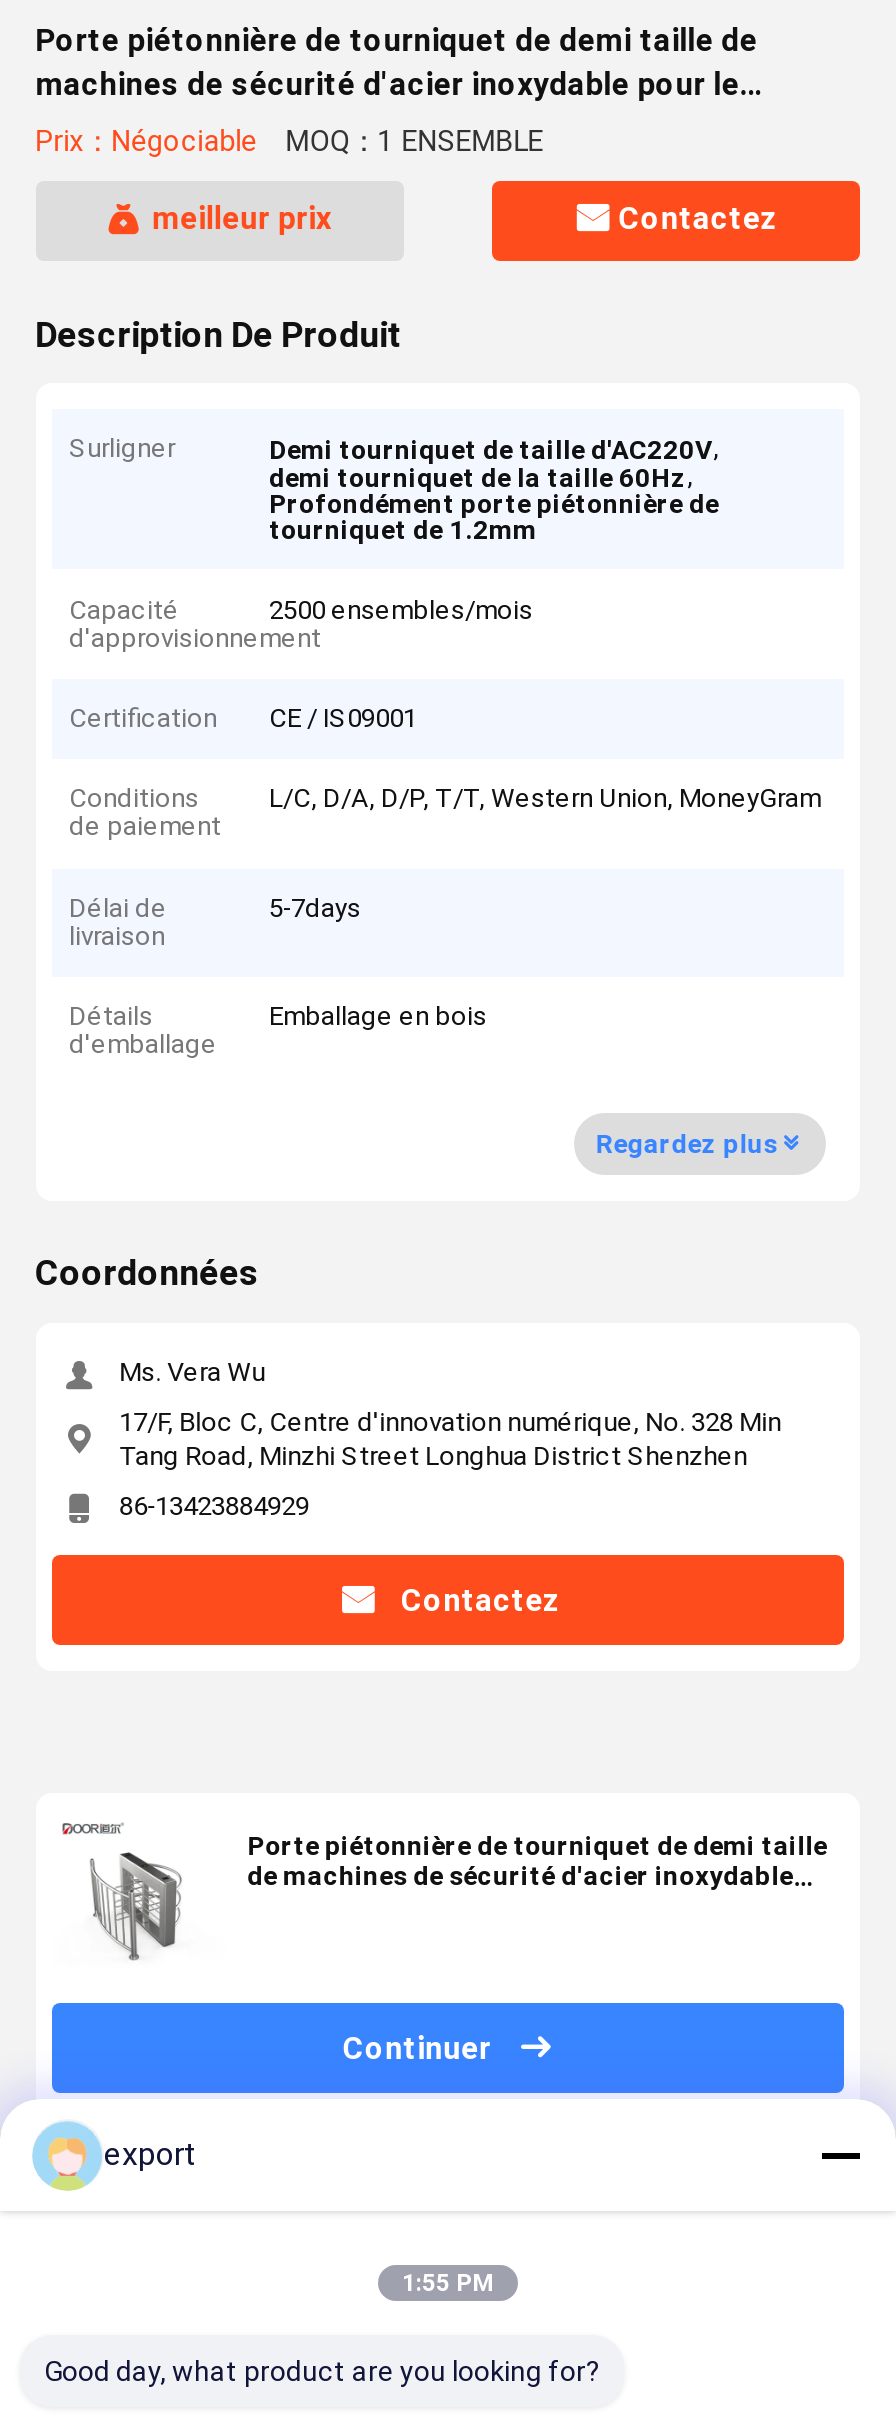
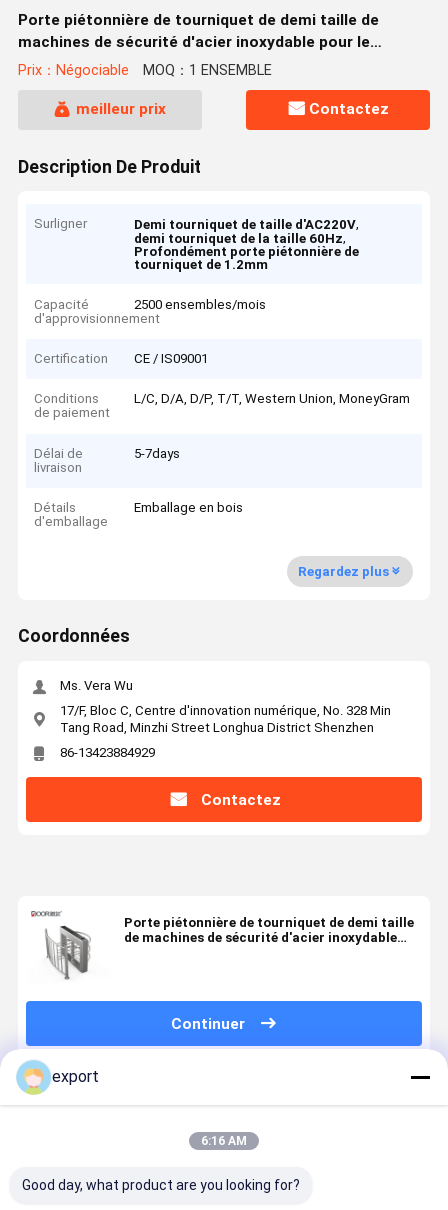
[402,2269,494,2297] 1:55 PM -> [201,1134,247,1148] 6:16 AM

